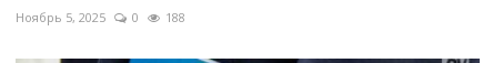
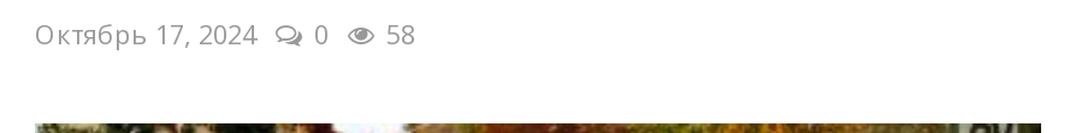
[16,9,105,25] Ноябрь 5, 2025 -> [35,16,256,52] Октябрь 17, 2024
[165,9,185,25] 188 -> [386,16,415,52] 58

